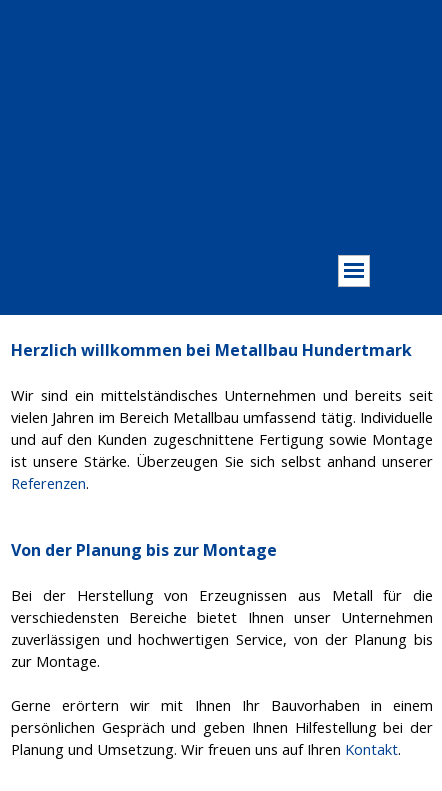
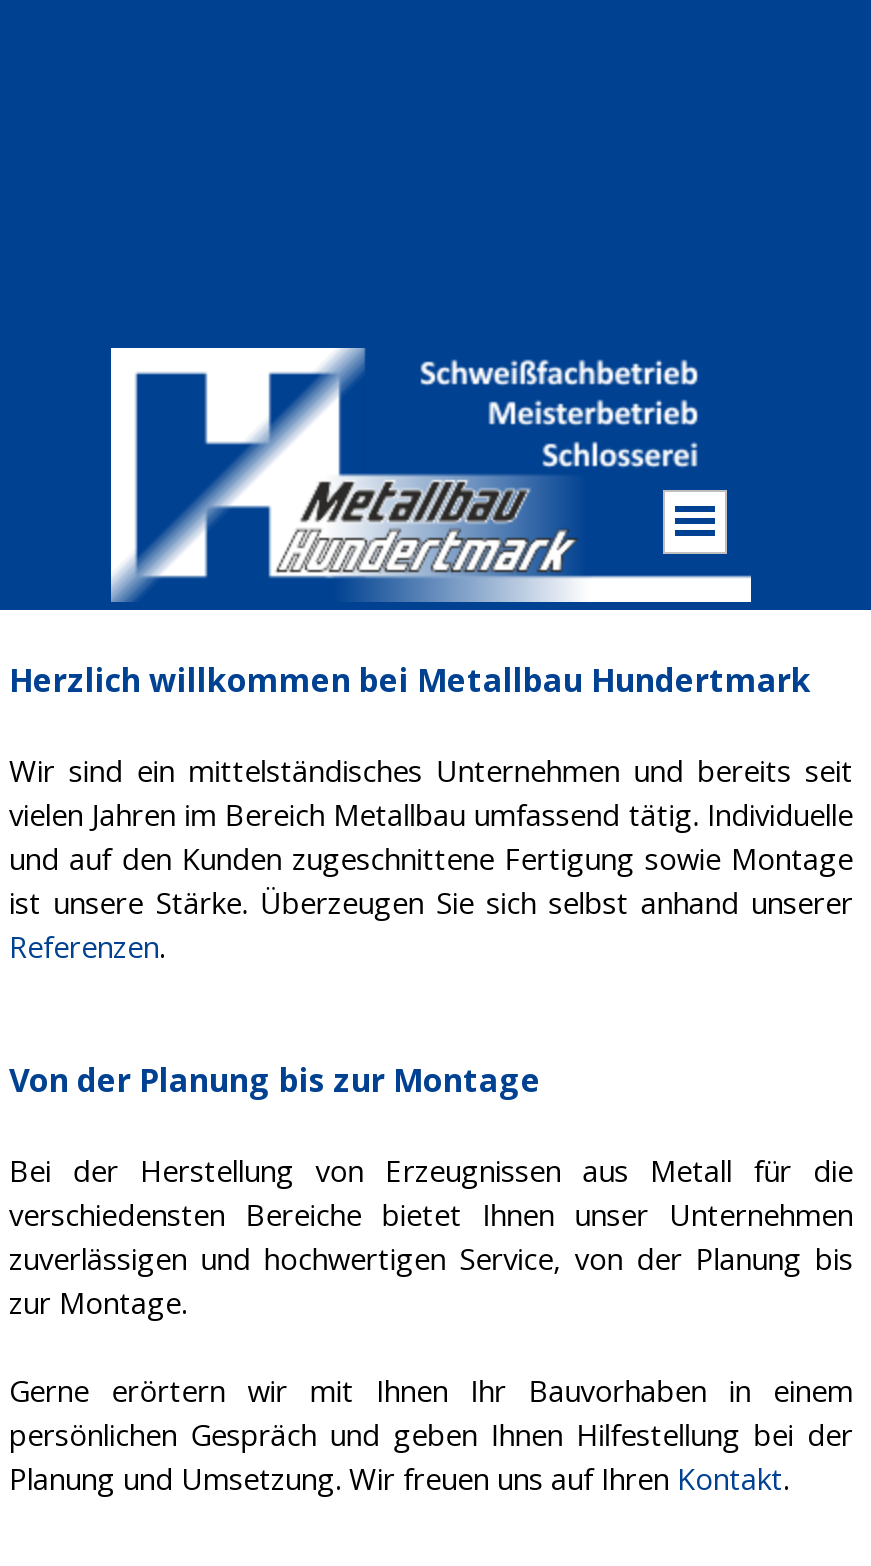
none -> [109,346,753,604] [image]

